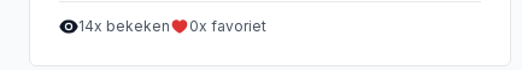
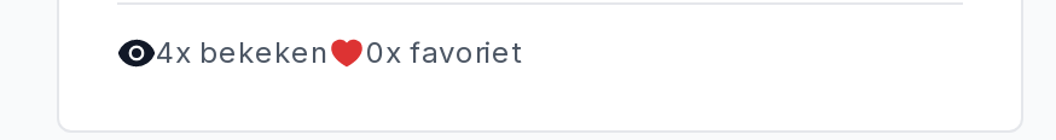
[78,17,266,35] 14x bekeken 0x favoriet -> [156,34,521,70] 4x bekeken 0x favoriet

